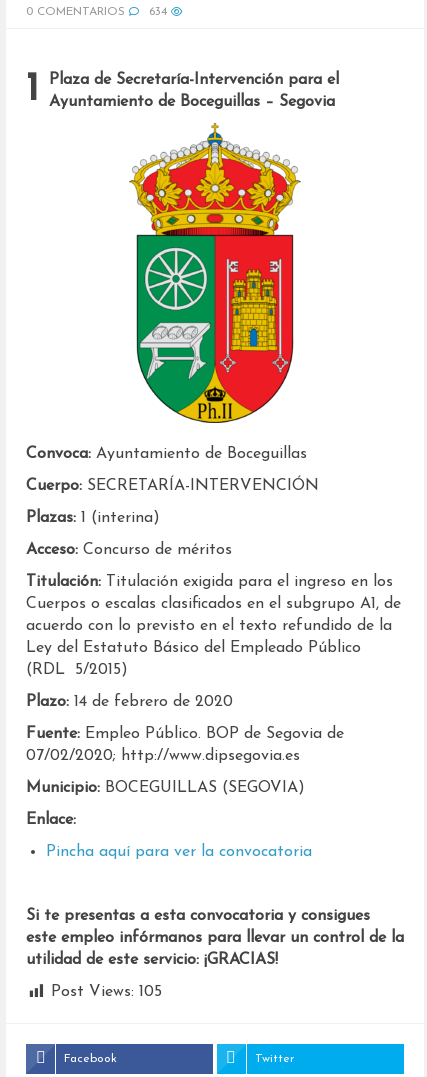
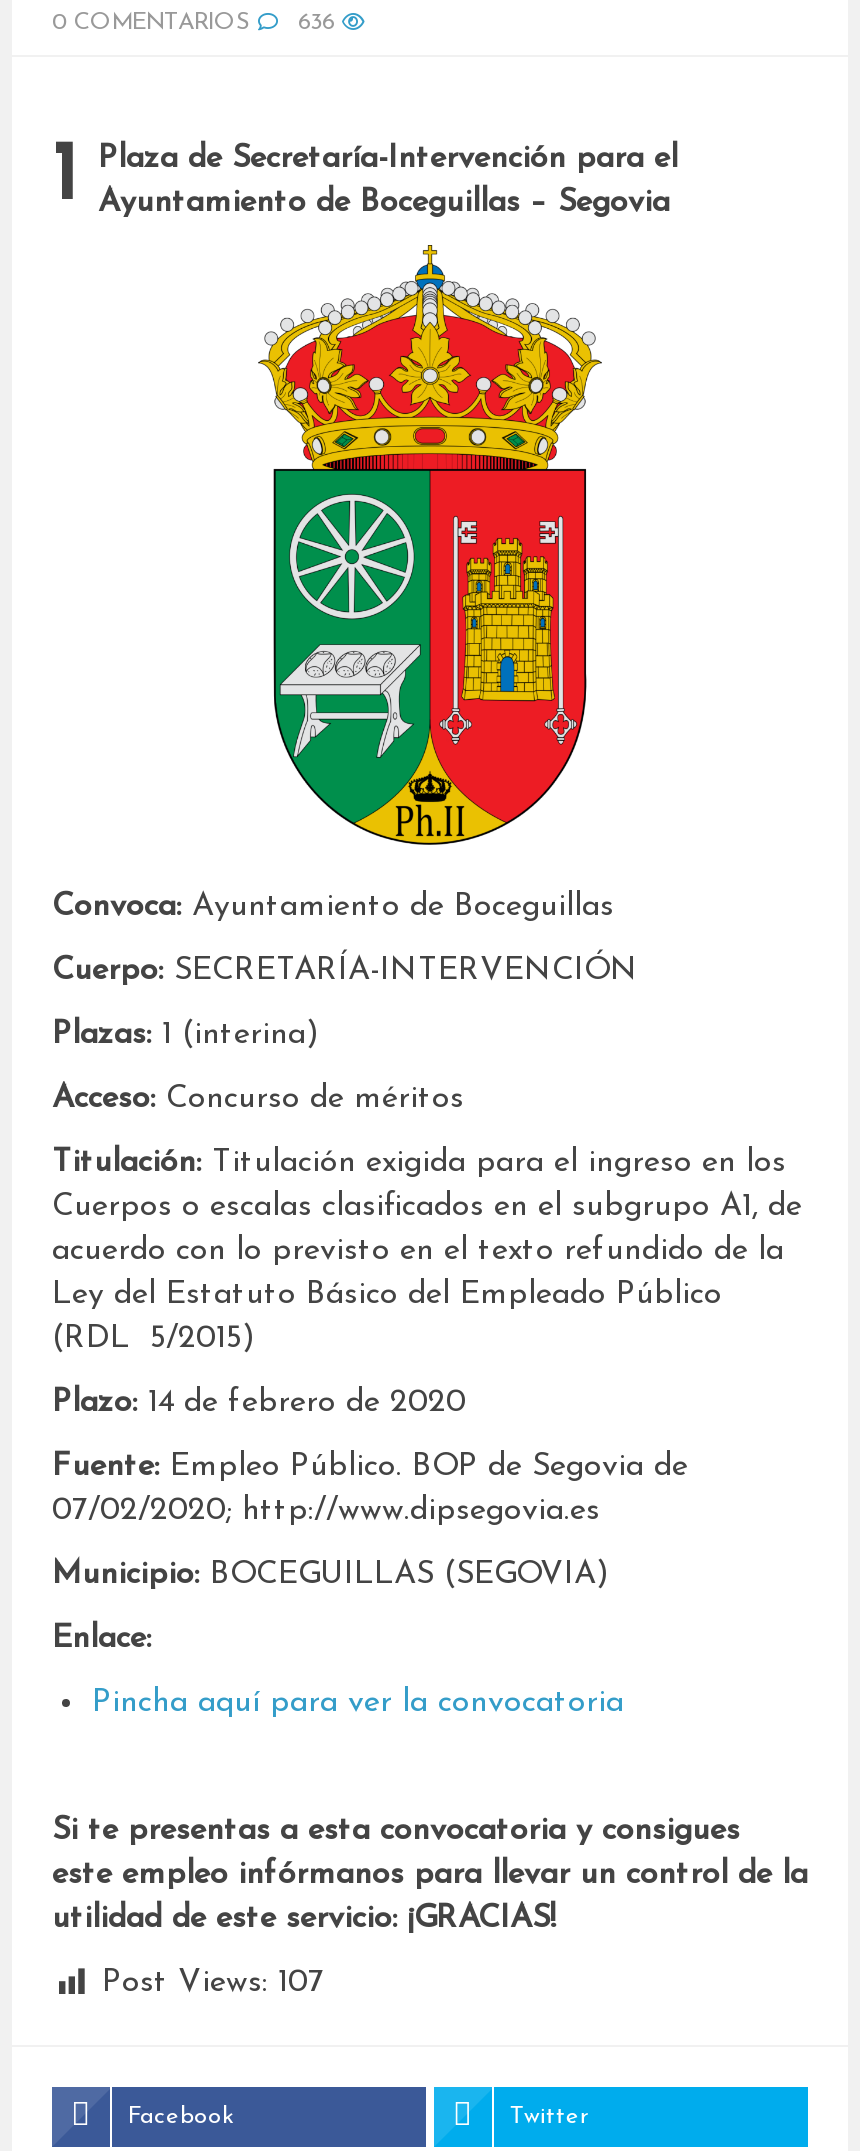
[149,6,167,18] 634 -> [298,11,334,35] 636
[51,984,162,1000] Post Views: 105 -> [102,1966,324,1998] Post Views: 107

